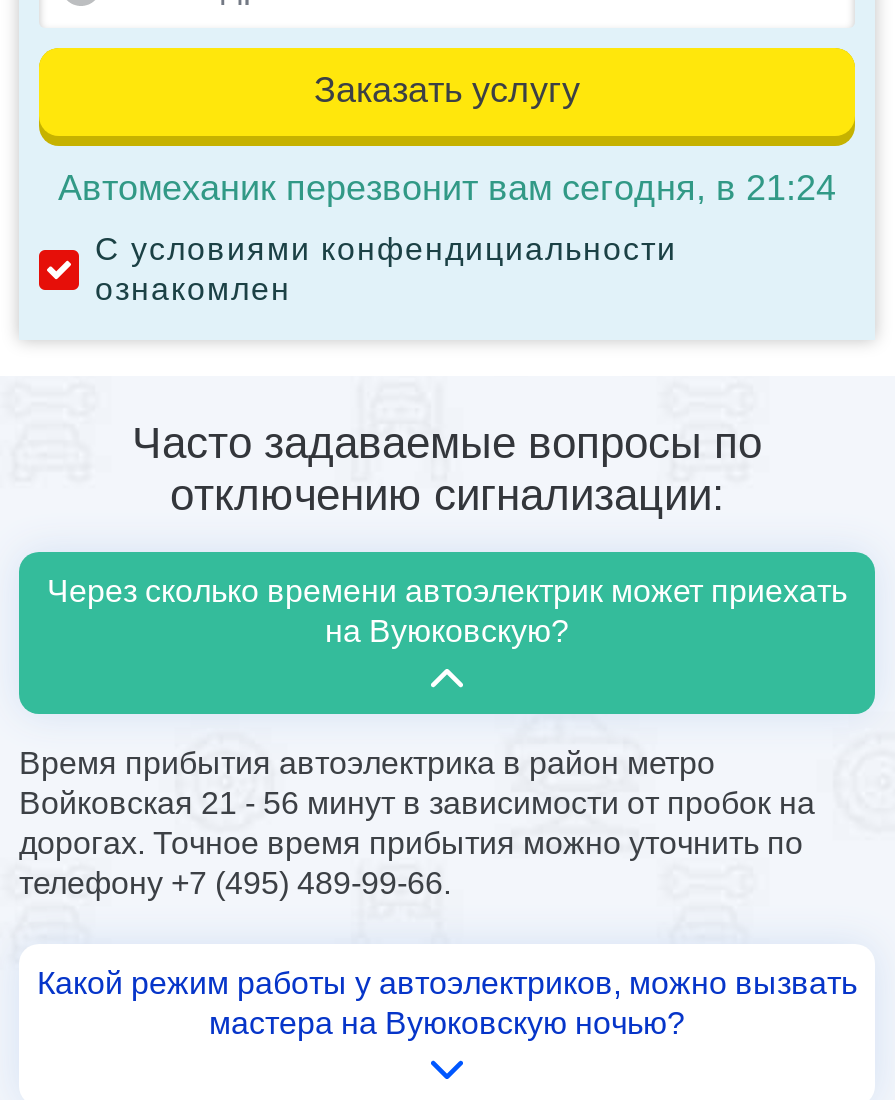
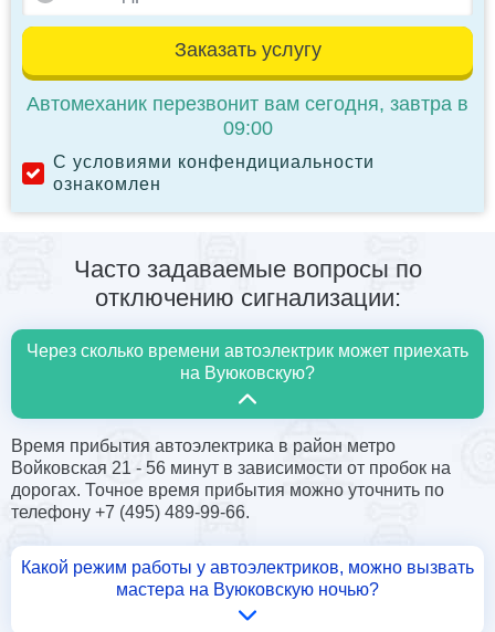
[58,169,836,209] Автомеханик перезвонит вам сегодня, в 21:24 -> [27,93,468,140] Автомеханик перезвонит вам сегодня, завтра в | 09:00

